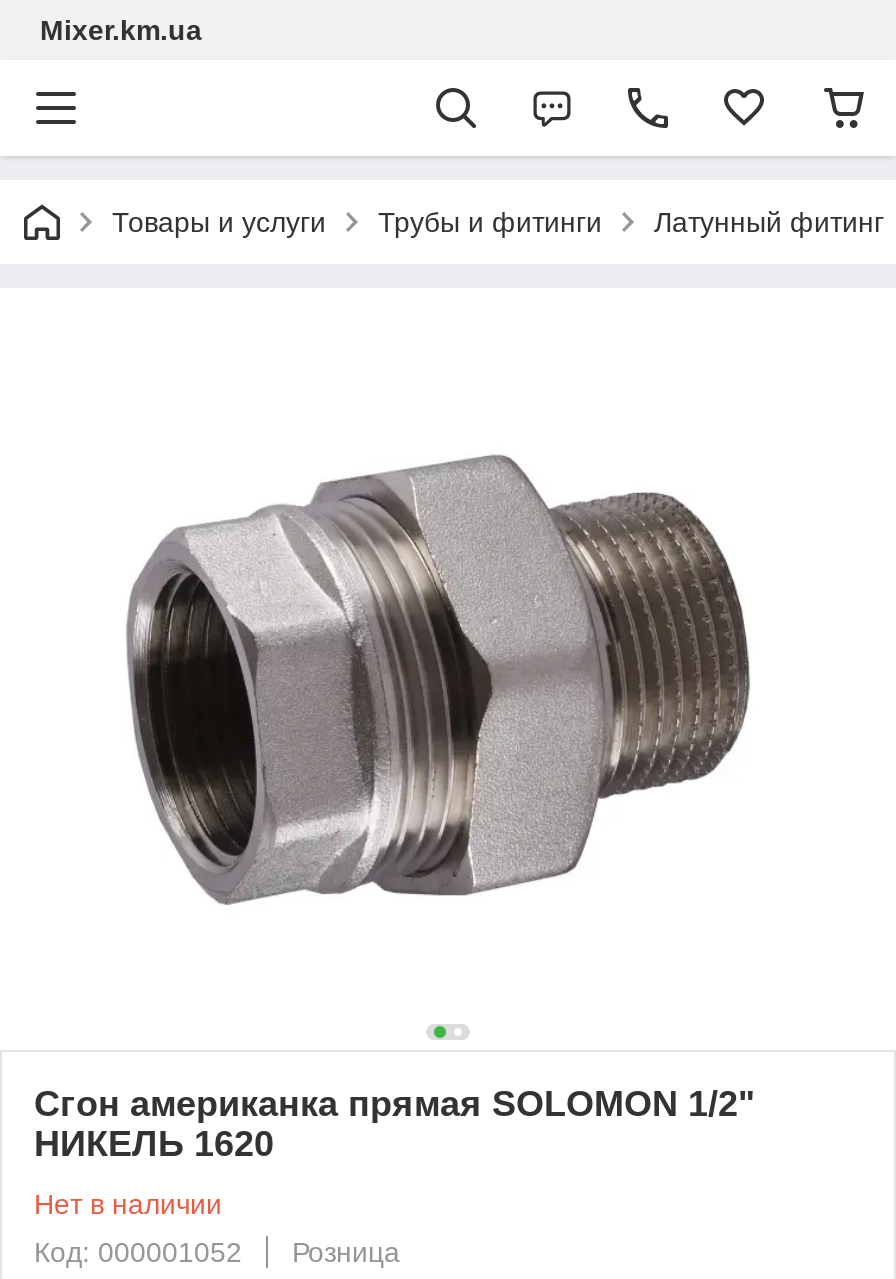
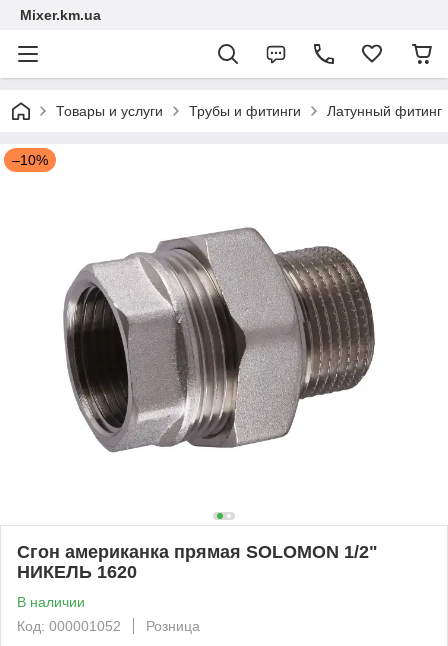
none -> [12,152,48,168] –10%
[34,1188,222,1220] Нет в наличии -> [17,594,85,610] В наличии

